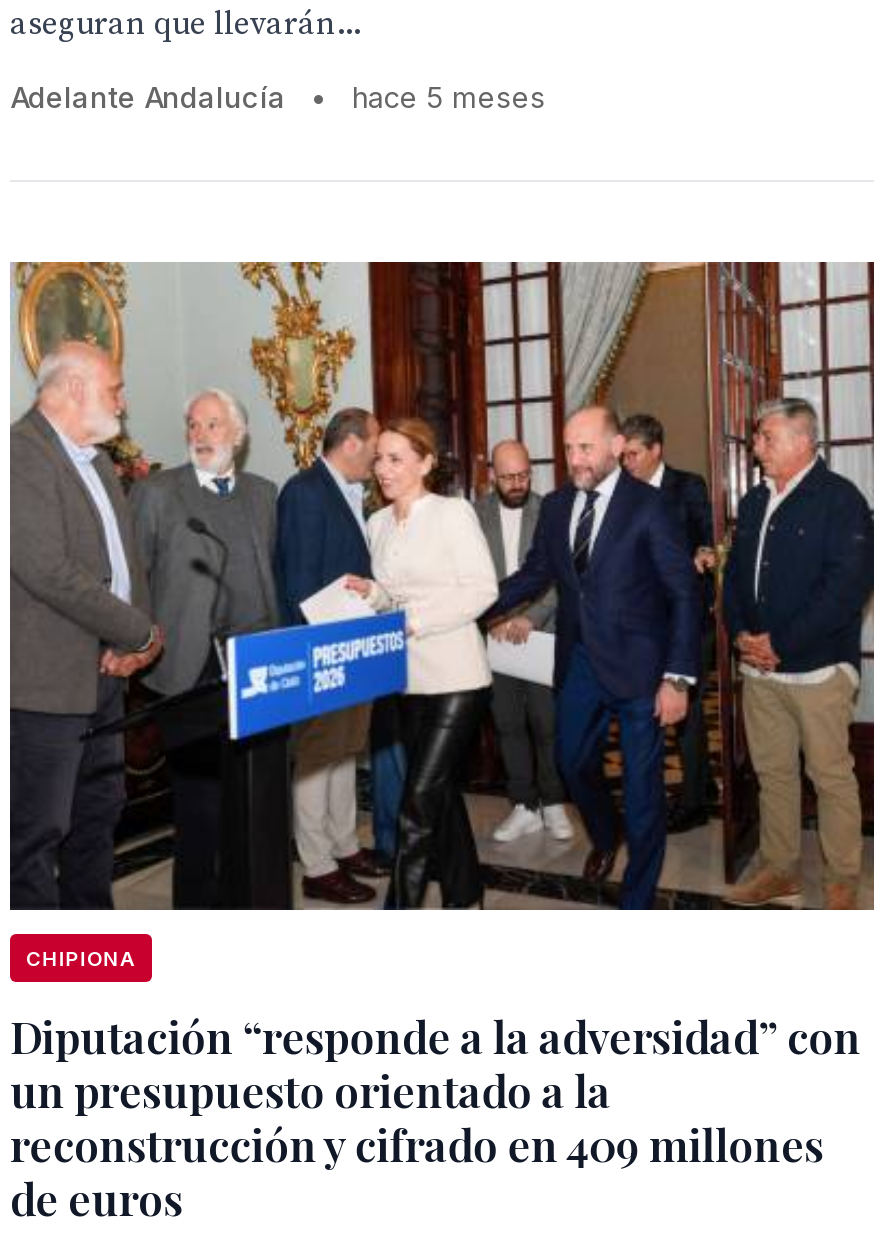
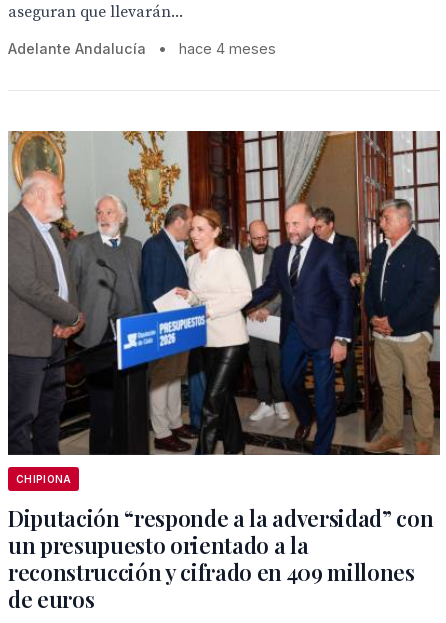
[352,80,546,114] hace 5 meses -> [179,40,276,57] hace 4 meses

